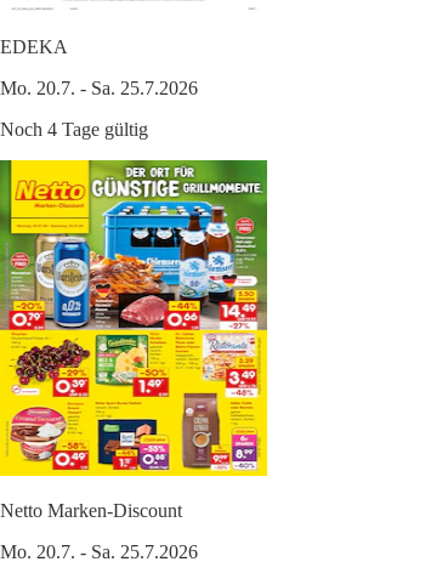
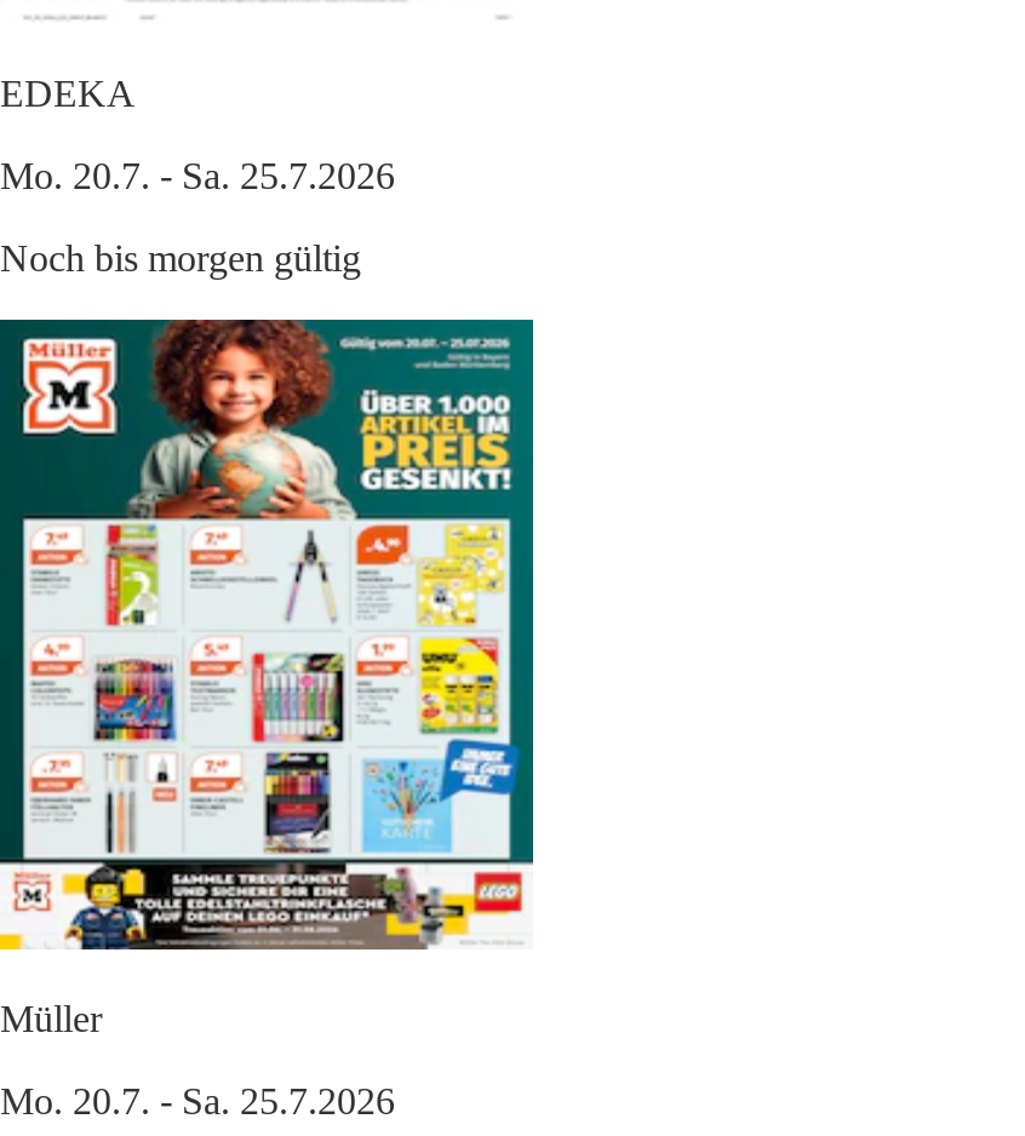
[0,119,148,140] Noch 4 Tage gültig -> [0,238,361,279] Noch bis morgen gültig
[0,159,268,521] [image] | Netto Marken-Discount -> [0,317,536,1040] [image] | Müller

